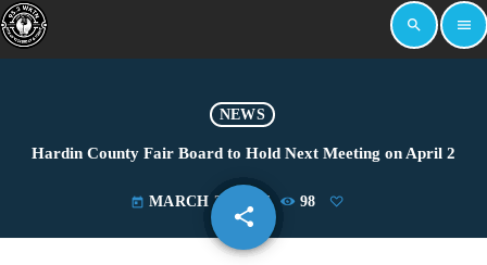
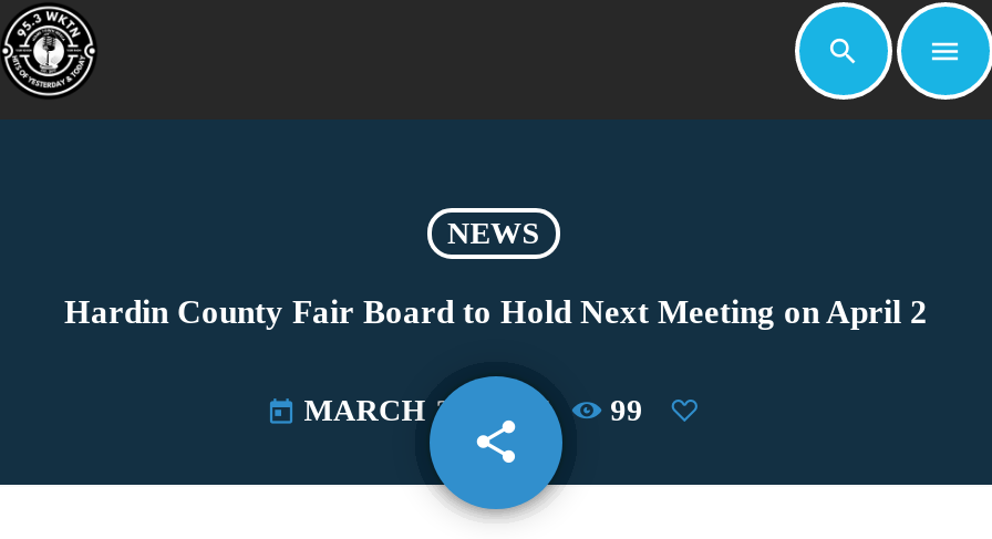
[300,193,320,210] 98 -> [610,394,652,427] 99

